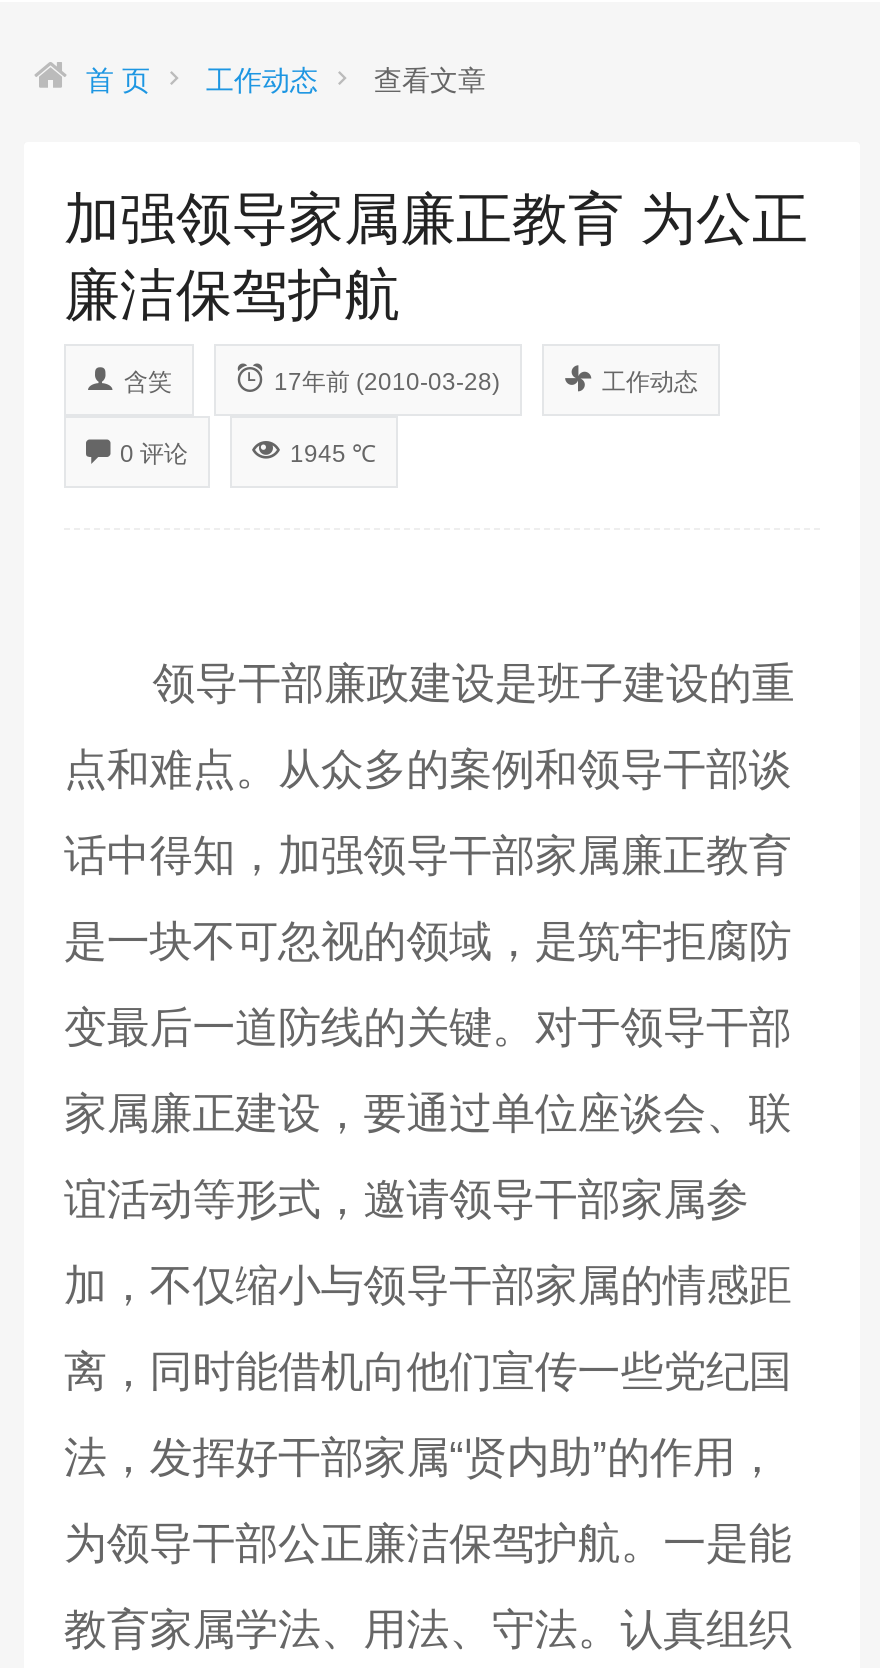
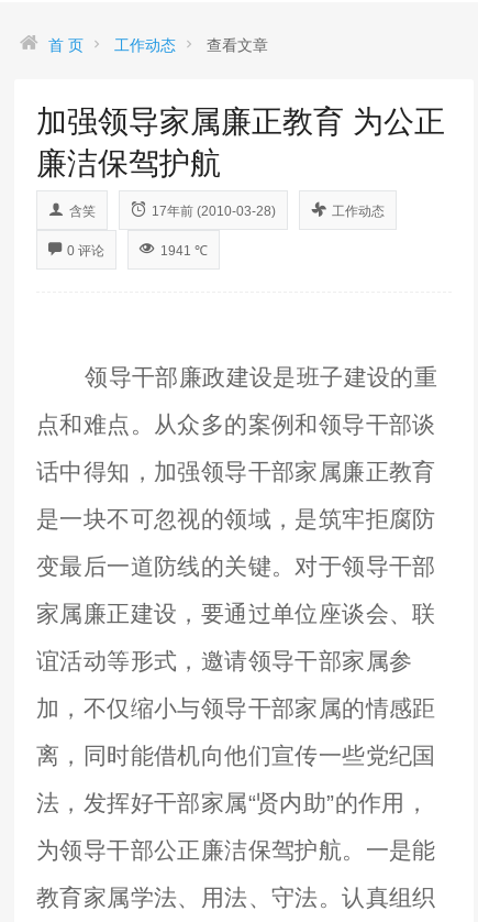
[290,440,376,468] 1945 ℃ -> [160,243,208,259] 1941 ℃

